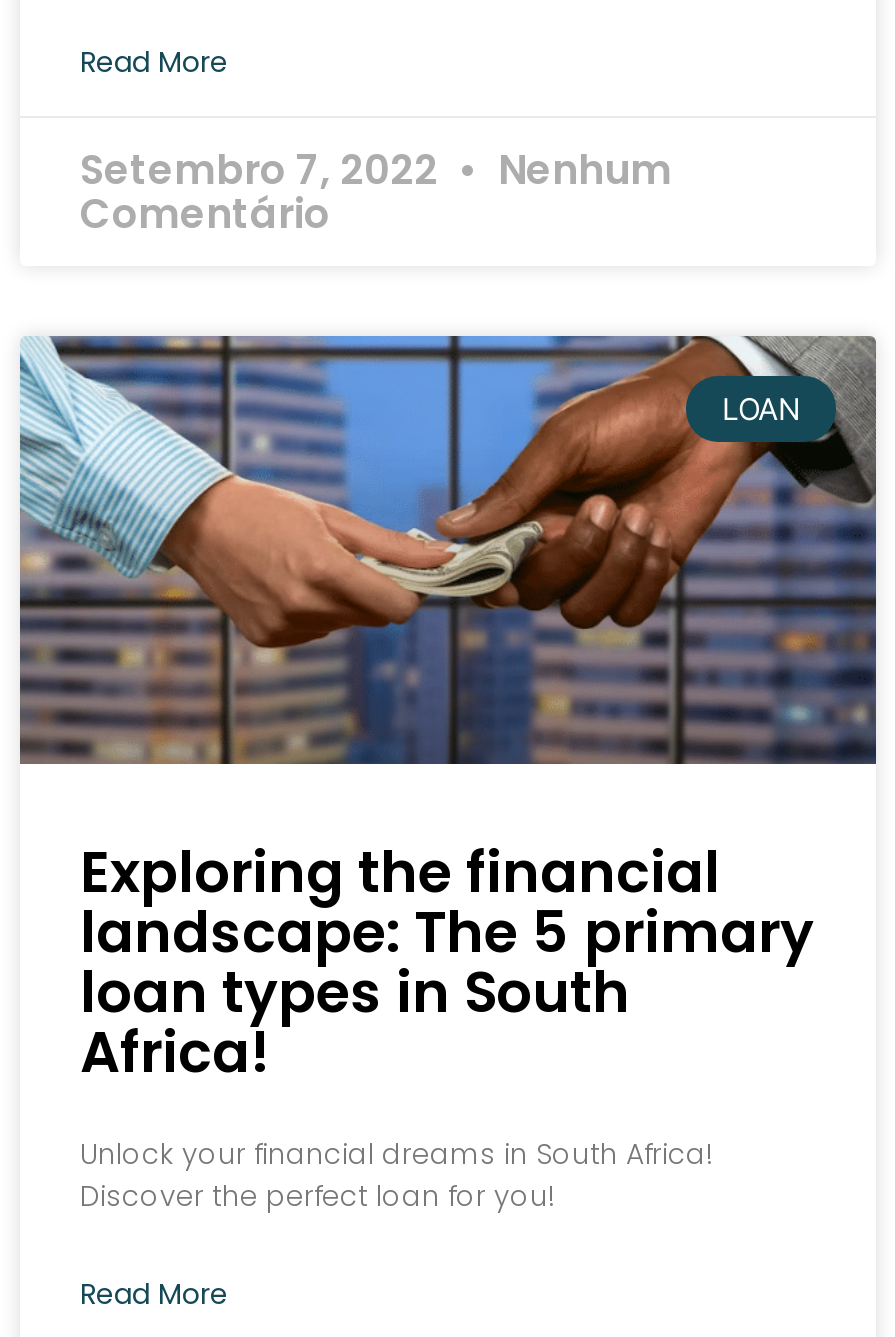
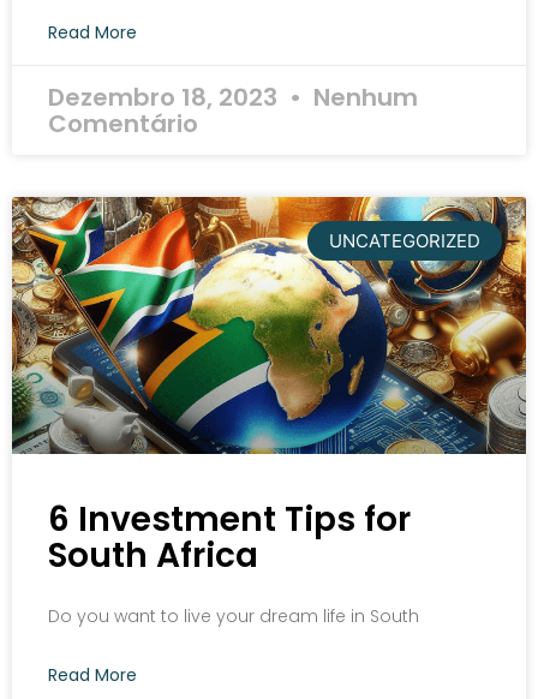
[80,142,672,198] Setembro 7, 2022 Nenhum -> [48,81,418,114] Dezembro 18, 2023 Nenhum
[18,336,878,766] [image] | LOAN -> [11,196,527,454] [image] | UNCATEGORIZED
[80,834,814,1092] Exploring the financial | landscape: The 5 primary | loan types in South | Africa! -> [48,496,411,579] 6 Investment Tips for | South Africa
[80,1134,712,1216] Unlock your financial dreams in South Africa! | Discover the perfect loan for you! -> [48,604,419,628] Do you want to live your dream life in South

